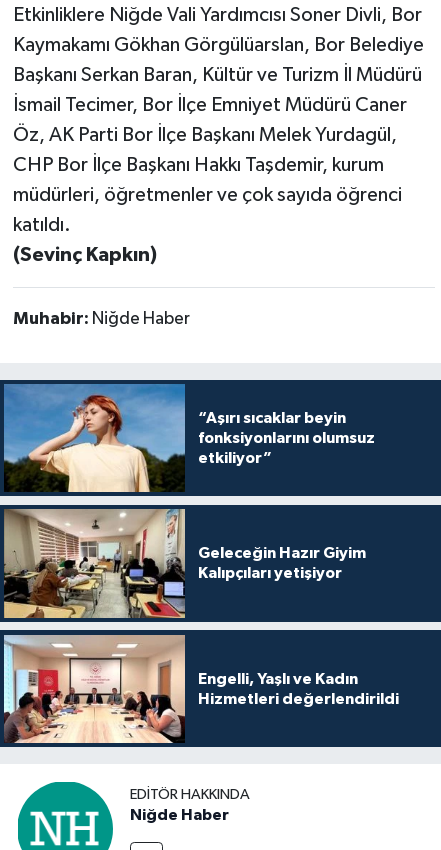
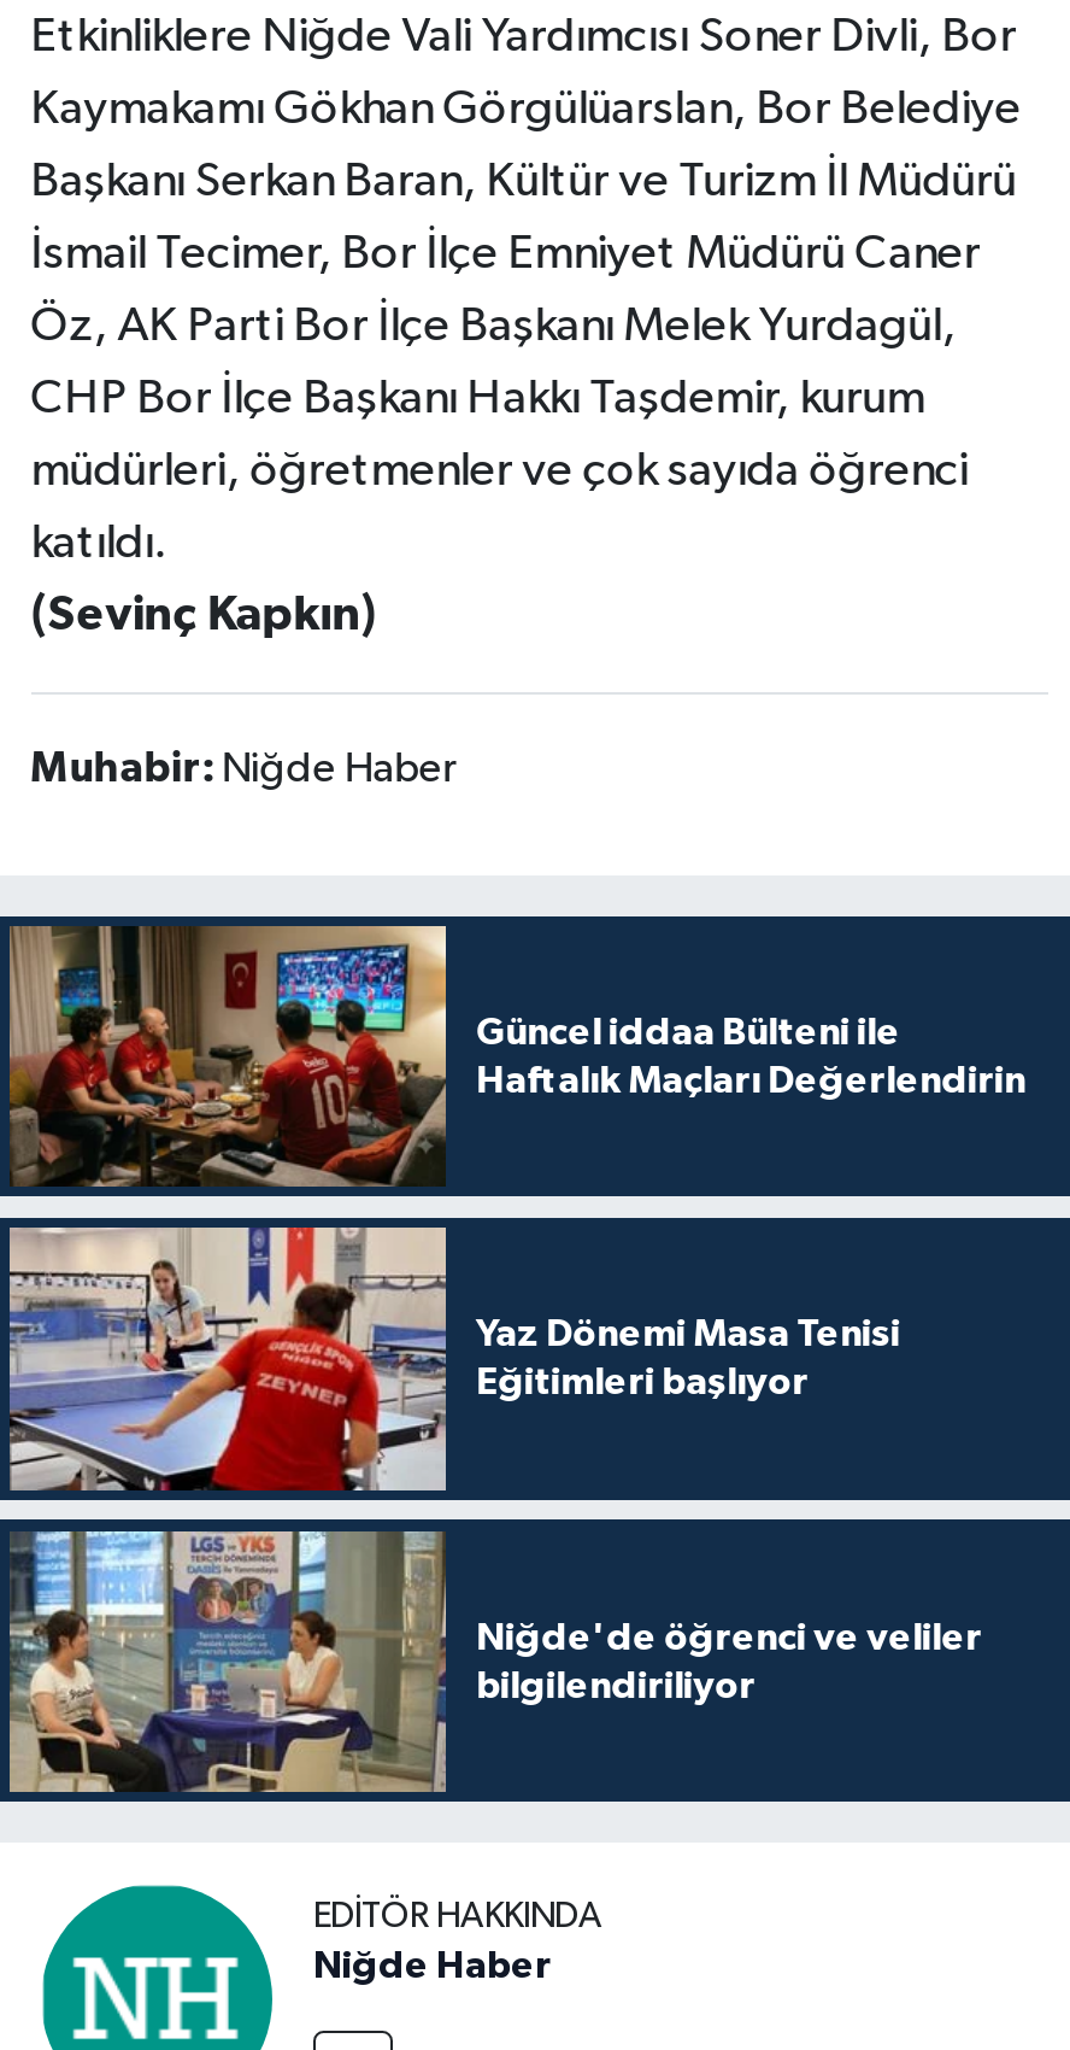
[3,383,375,493] [image] | “Aşırı sıcaklar beyin | fonksiyonlarını olumsuz | etkiliyor” -> [7,924,1026,1189] [image] | Güncel iddaa Bülteni ile | Haftalık Maçları Değerlendirin
[4,508,366,619] [image] | Geleceğin Hazır Giyim | Kalıpçıları yetişiyor -> [7,1225,900,1493] [image] | Yaz Dönemi Masa Tenisi | Eğitimleri başlıyor
[3,634,399,744] [image] | Engelli, Yaşlı ve Kadın | Hizmetleri değerlendirildi -> [7,1531,982,1794] [image] | Niğde'de öğrenci ve veliler | bilgilendiriliyor

